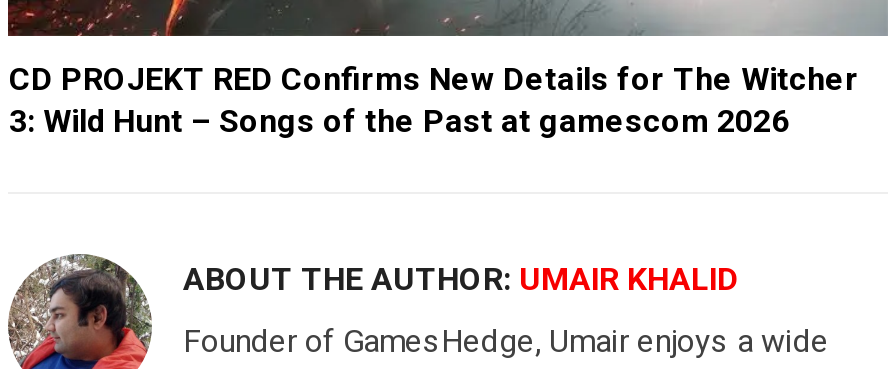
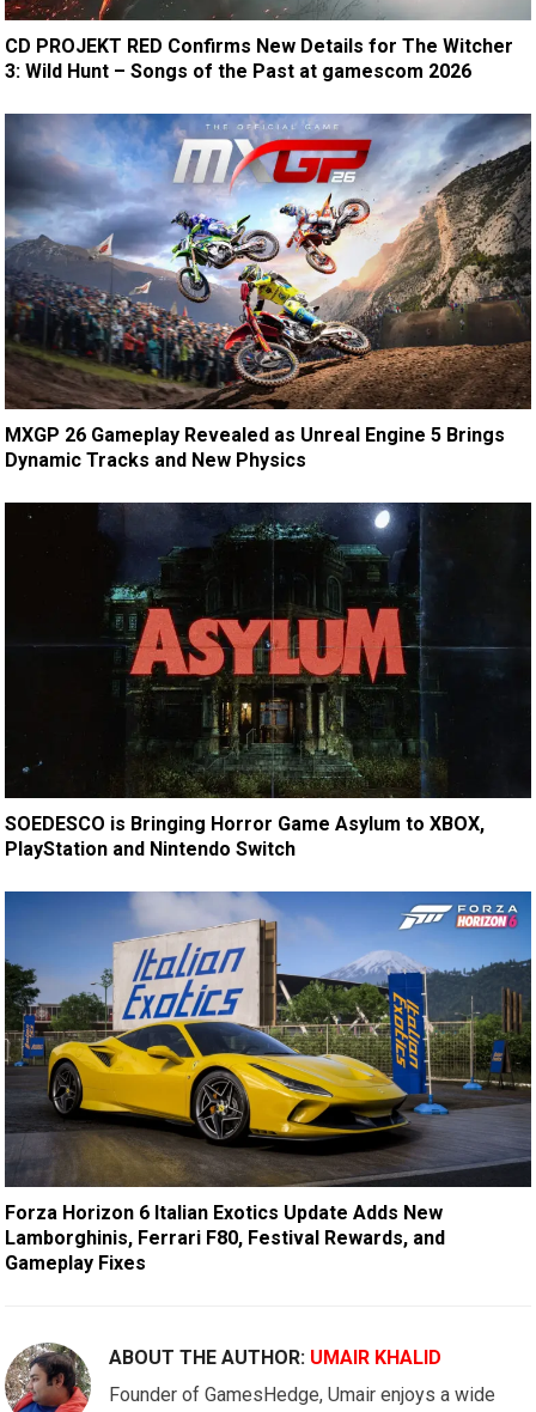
none -> [4,112,531,472] [image] | MXGP 26 Gameplay Revealed as Unreal Engine 5 Brings | Dynamic Tracks and New Physics
none -> [4,870,532,1275] [image] | Forza Horizon 6 Italian Exotics Update Adds New | Lamborghinis, Ferrari F80, Festival Rewards, and | Gameplay Fixes
none -> [5,481,531,861] [image] | SOEDESCO is Bringing Horror Game Asylum to XBOX, | PlayStation and Nintendo Switch

